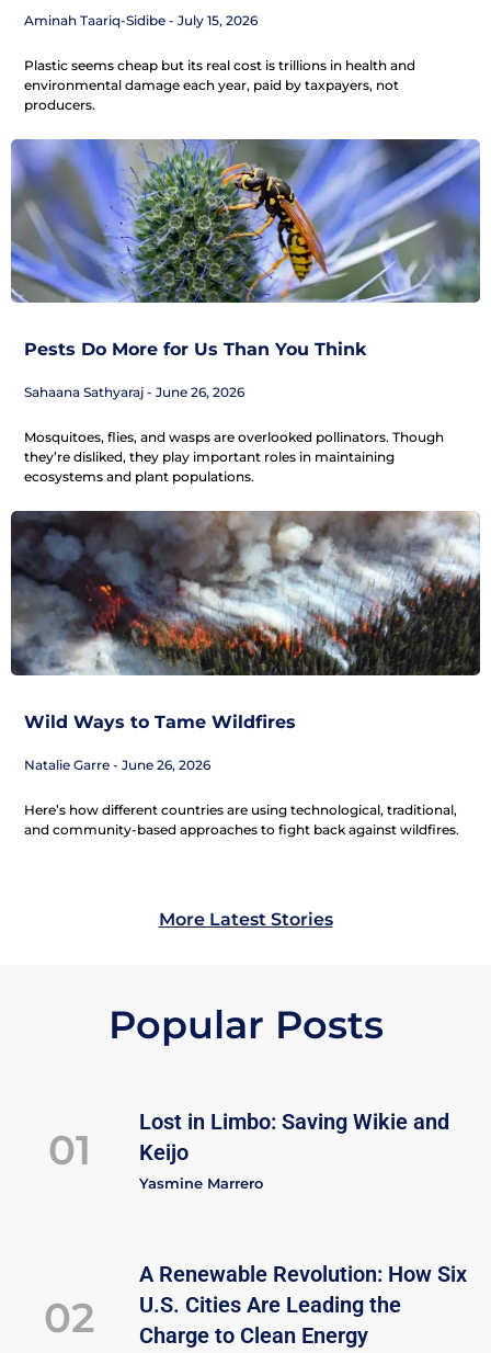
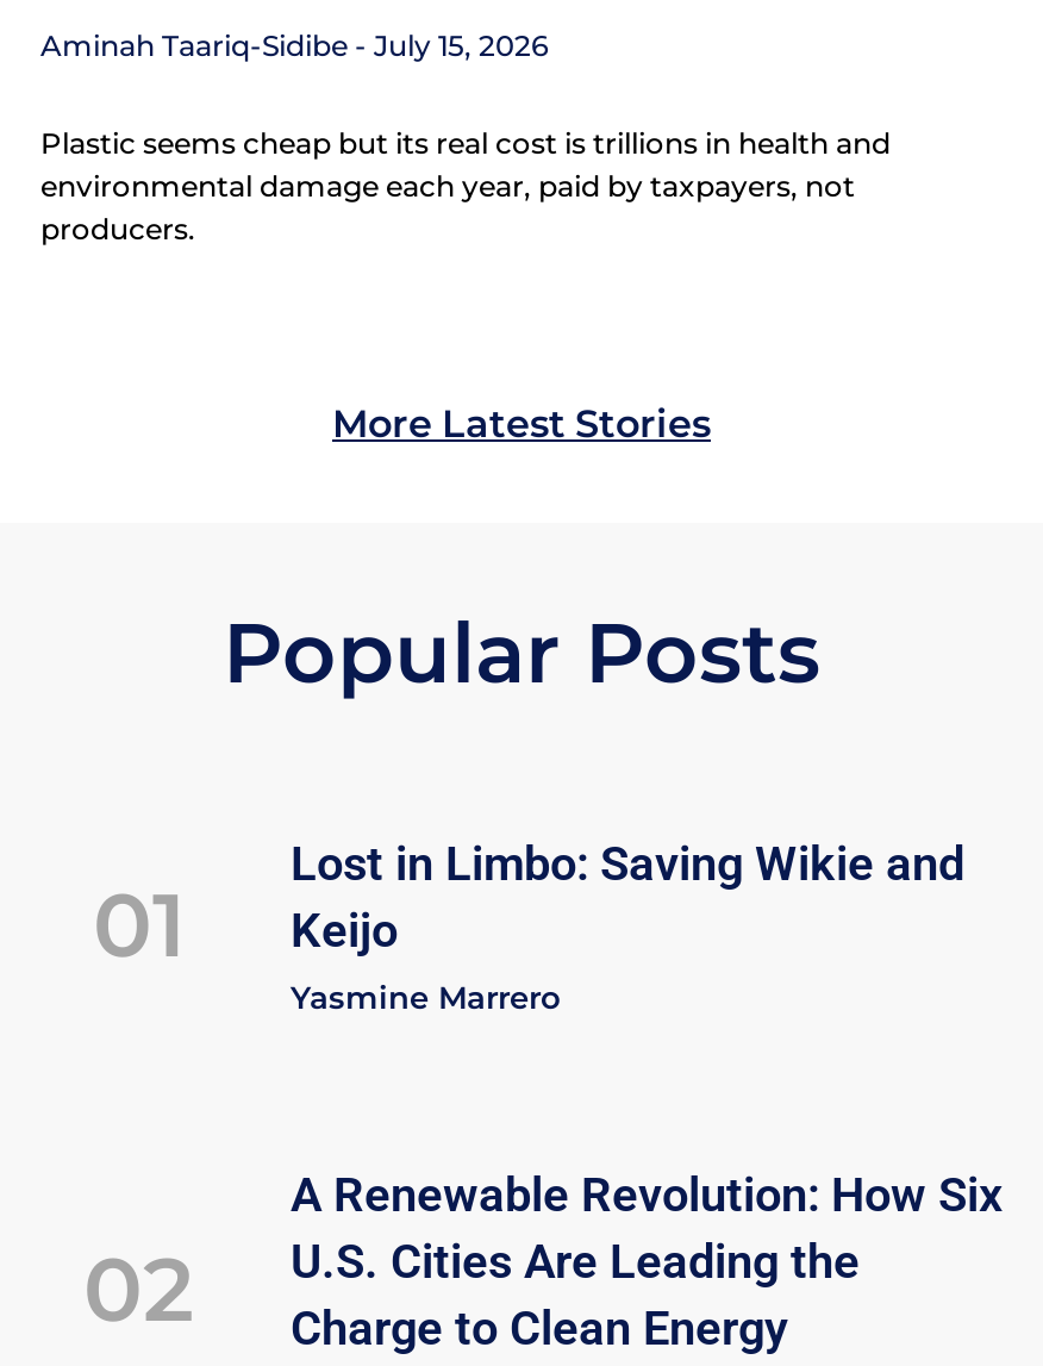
[10,138,481,485] [image] | Pests Do More for Us Than You Think | Sahaana Sathyaraj June 26, 2026 | Mosquitoes, flies, and wasps are overlooked pollinators. Though | they’re disliked, they play important roles in maintaining | ecosystems and plant populations. -> none
[10,510,481,838] [image] | Wild Ways to Tame Wildfires | Natalie Garre June 26, 2026 | Here’s how different countries are using technological, traditional, | and community-based approaches to fight back against wildfires. -> none

